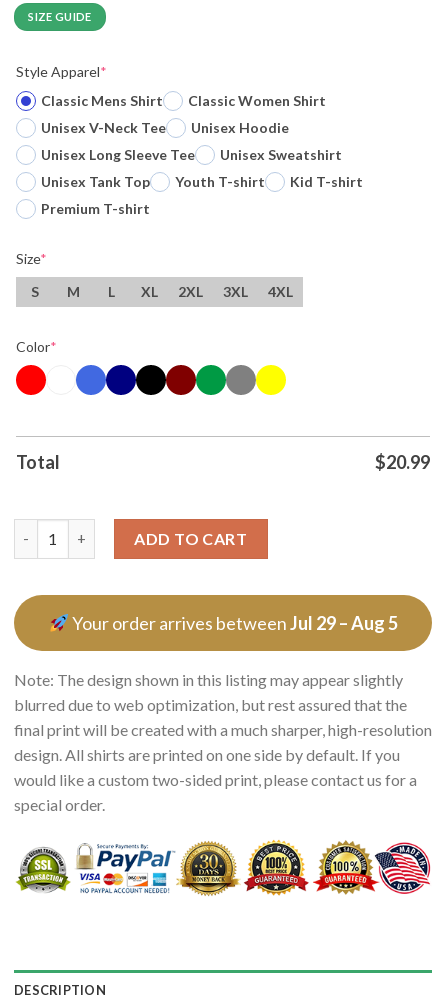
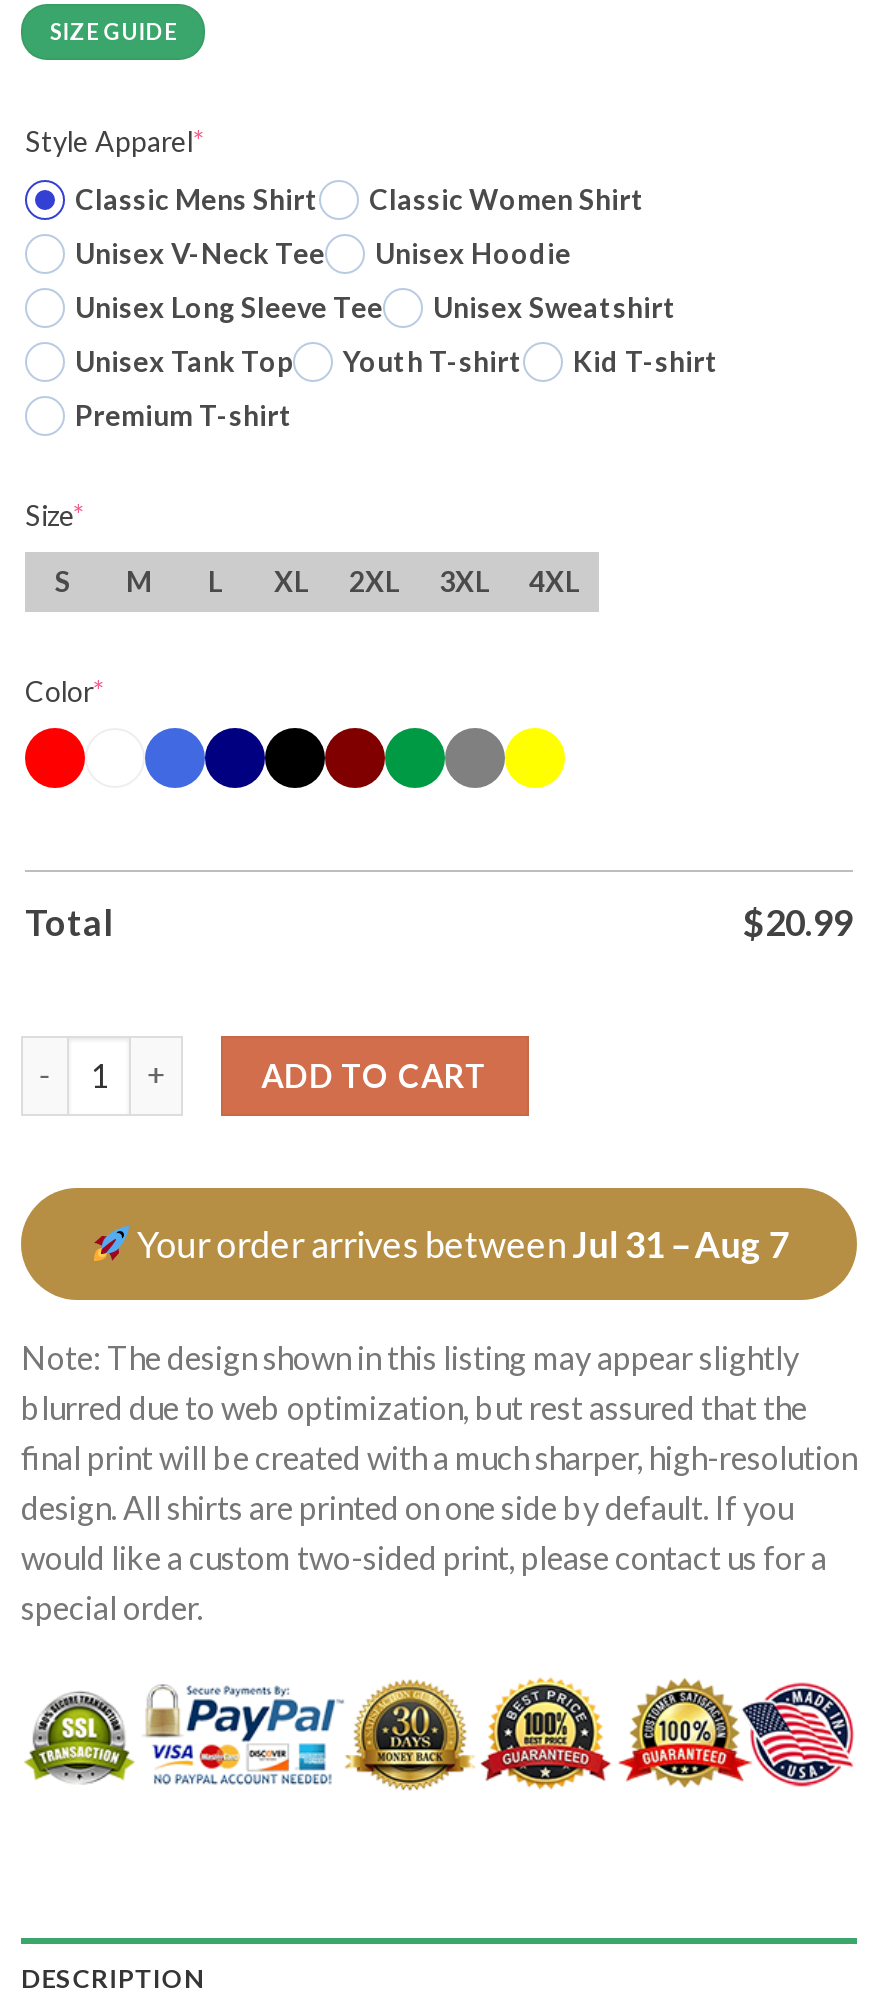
[69,612,398,634] Your order arrives between Jul 29 – Aug 5 -> [131,1223,789,1267] Your order arrives between Jul 31 – Aug 7

